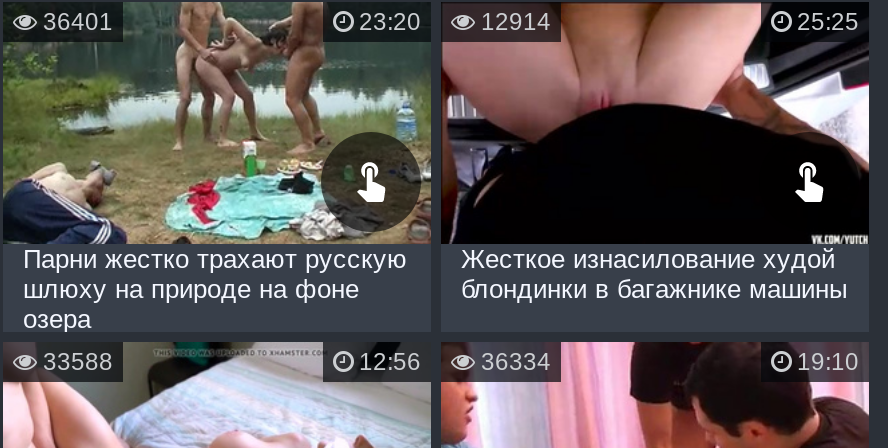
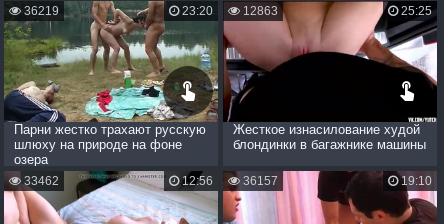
[37,8,113,36] 36401 -> [21,4,59,18] 36219
[353,8,551,36] 23:20 12914 -> [179,4,278,18] 23:20 12863
[37,347,113,375] 33588 -> [21,173,59,187] 33462
[353,347,551,375] 12:56 36334 -> [179,173,278,187] 12:56 36157

